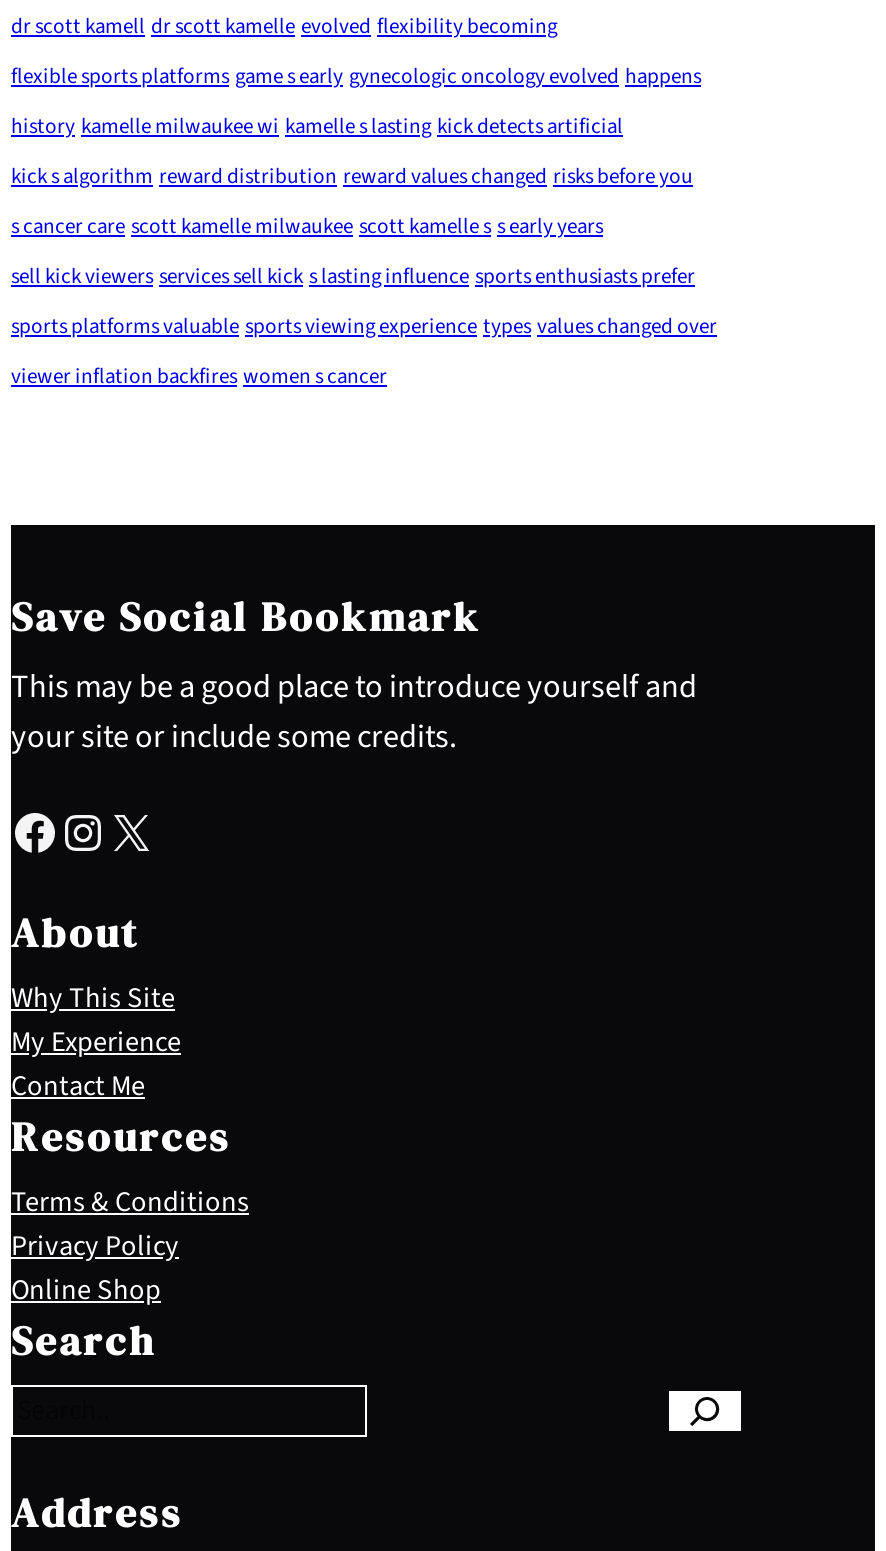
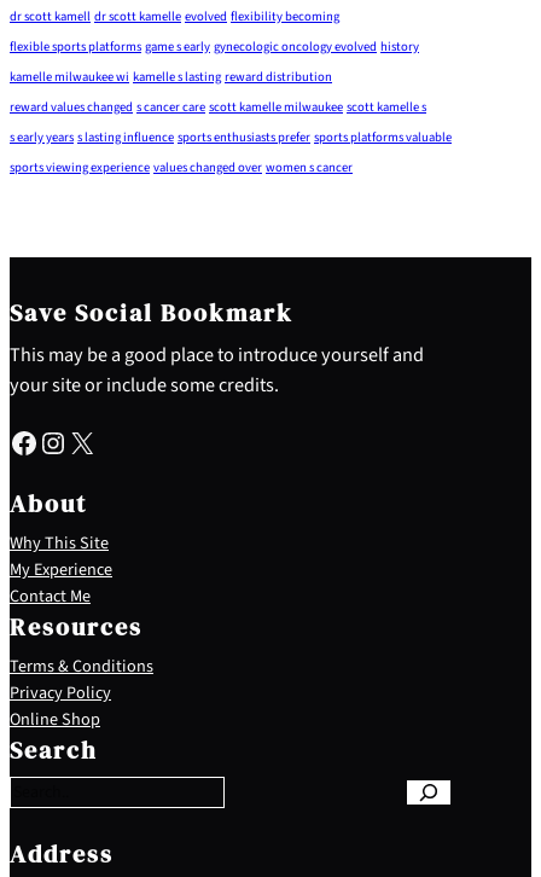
[11,60,717,390] flexible sports platforms game s early gynecologic oncology evolved happens | history kamelle milwaukee wi kamelle s lasting kick detects artificial | kick s algorithm reward distribution reward values changed risks before you | s cancer care scott kamelle milwaukee scott kamelle s s early years | sell kick viewers services sell kick s lasting influence sports enthusiasts prefer | sports platforms valuable sports viewing experience types values changed over | viewer inflation backfires women s cancer -> [10,37,452,176] flexible sports platforms game s early gynecologic oncology evolved history | kamelle milwaukee wi kamelle s lasting reward distribution | reward values changed s cancer care scott kamelle milwaukee scott kamelle s | s early years s lasting influence sports enthusiasts prefer sports platforms valuable | sports viewing experience values changed over women s cancer

